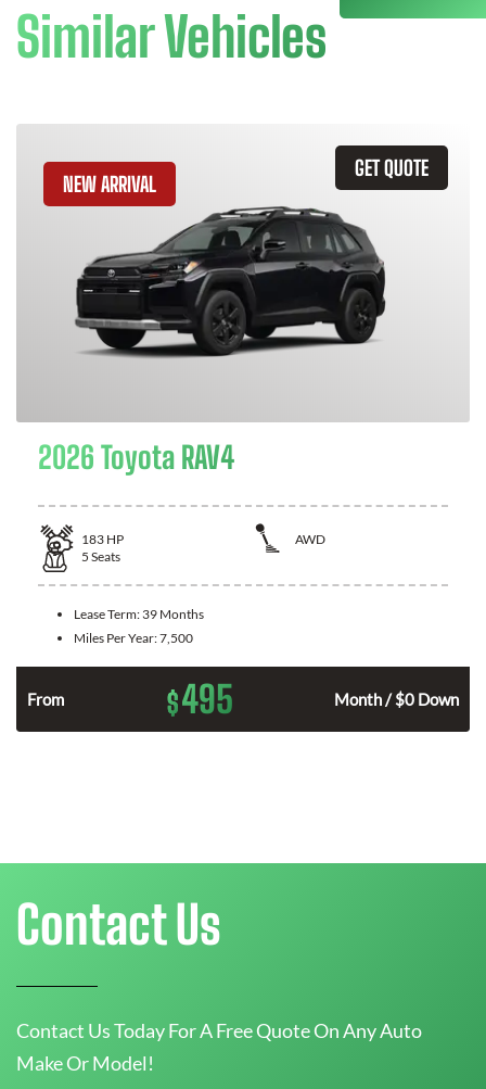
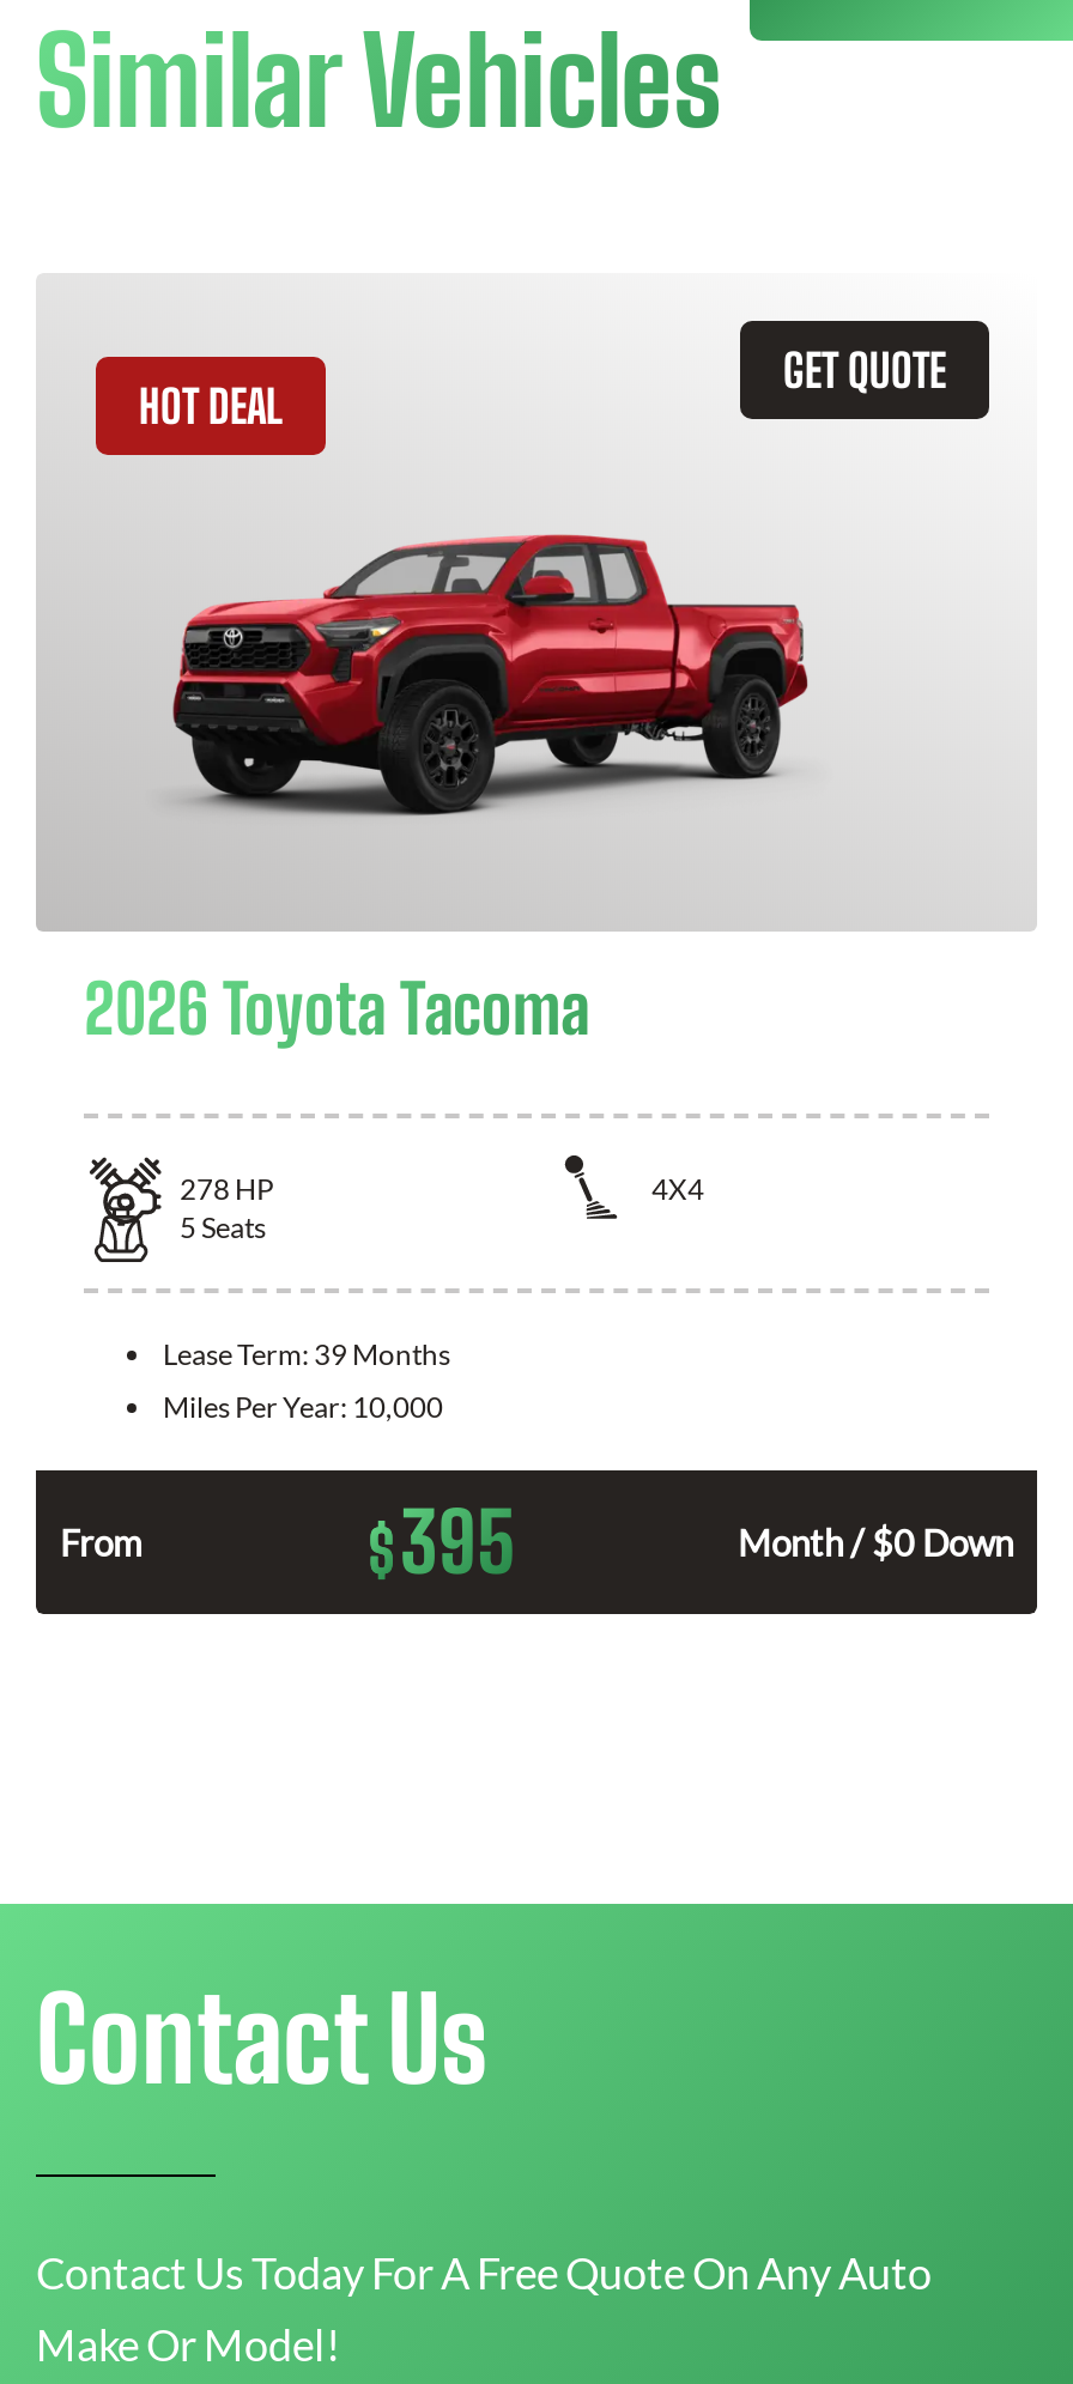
[63,161,386,369] [image] | NEW ARRIVAL -> [139,357,850,817] [image] | HOT DEAL
[38,439,234,476] 2026 Toyota RAV4 -> [84,967,589,1049] 2026 Toyota Tacoma
[81,531,325,547] 183 HP | AWD -> [180,1171,704,1207] 278 HP | 4X4
[74,630,193,646] Miles Per Year: 7,500 -> [163,1388,443,1424] Miles Per Year: 10,000
[167,677,233,721] $ 495 -> [369,1494,515,1590] $ 395

